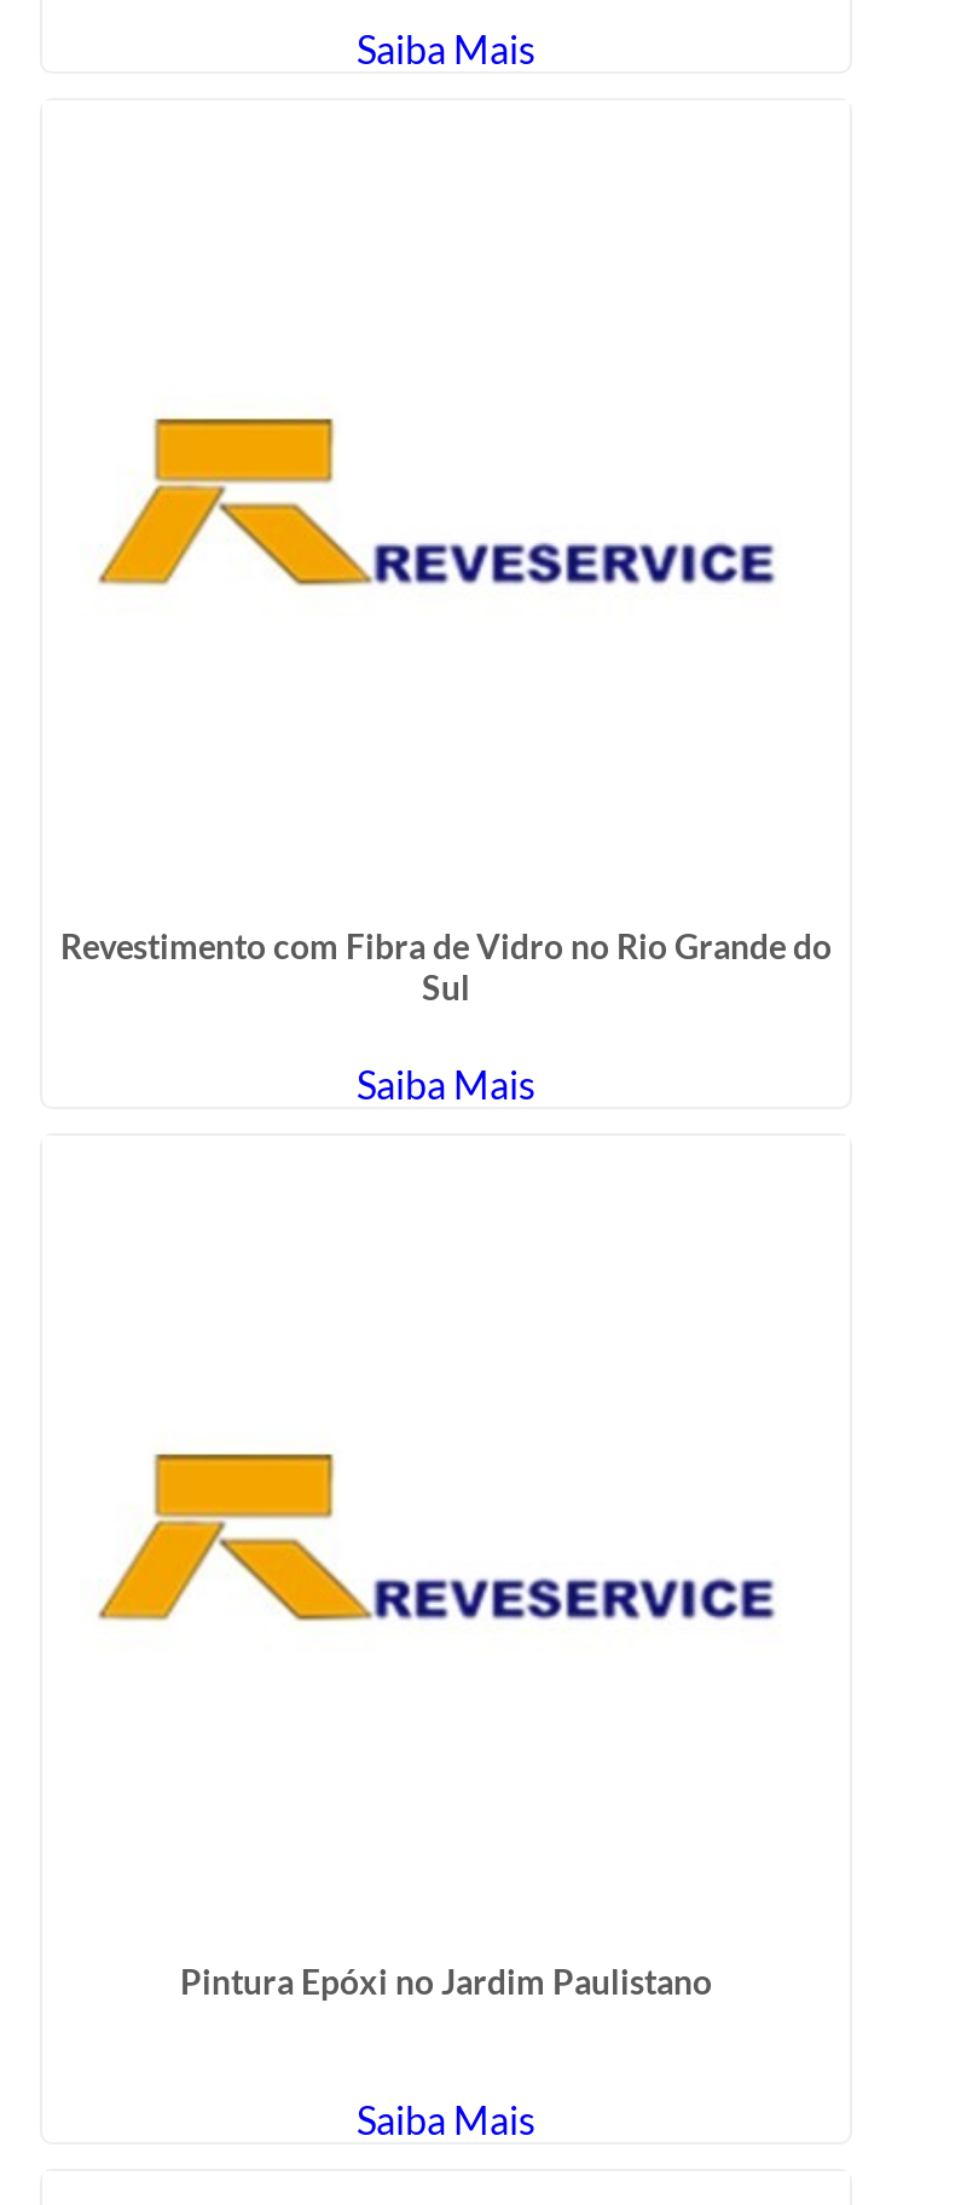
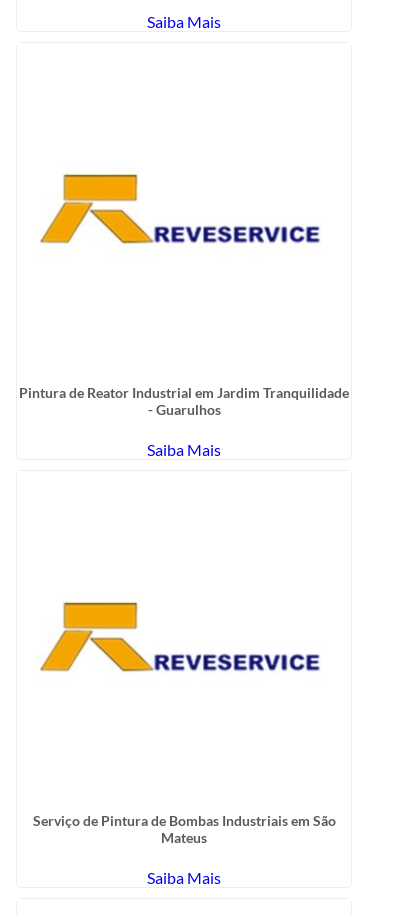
[60,925,832,1008] Revestimento com Fibra de Vidro no Rio Grande do | Sul -> [19,384,349,418] Pintura de Reator Industrial em Jardim Tranquilidade | - Guarulhos
[180,1960,712,2001] Pintura Epóxi no Jardim Paulistano -> [32,812,335,846] Serviço de Pintura de Bombas Industriais em São | Mateus

